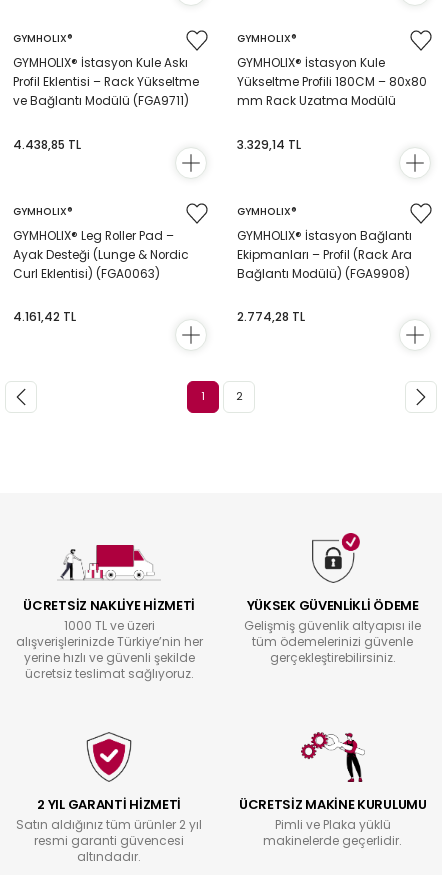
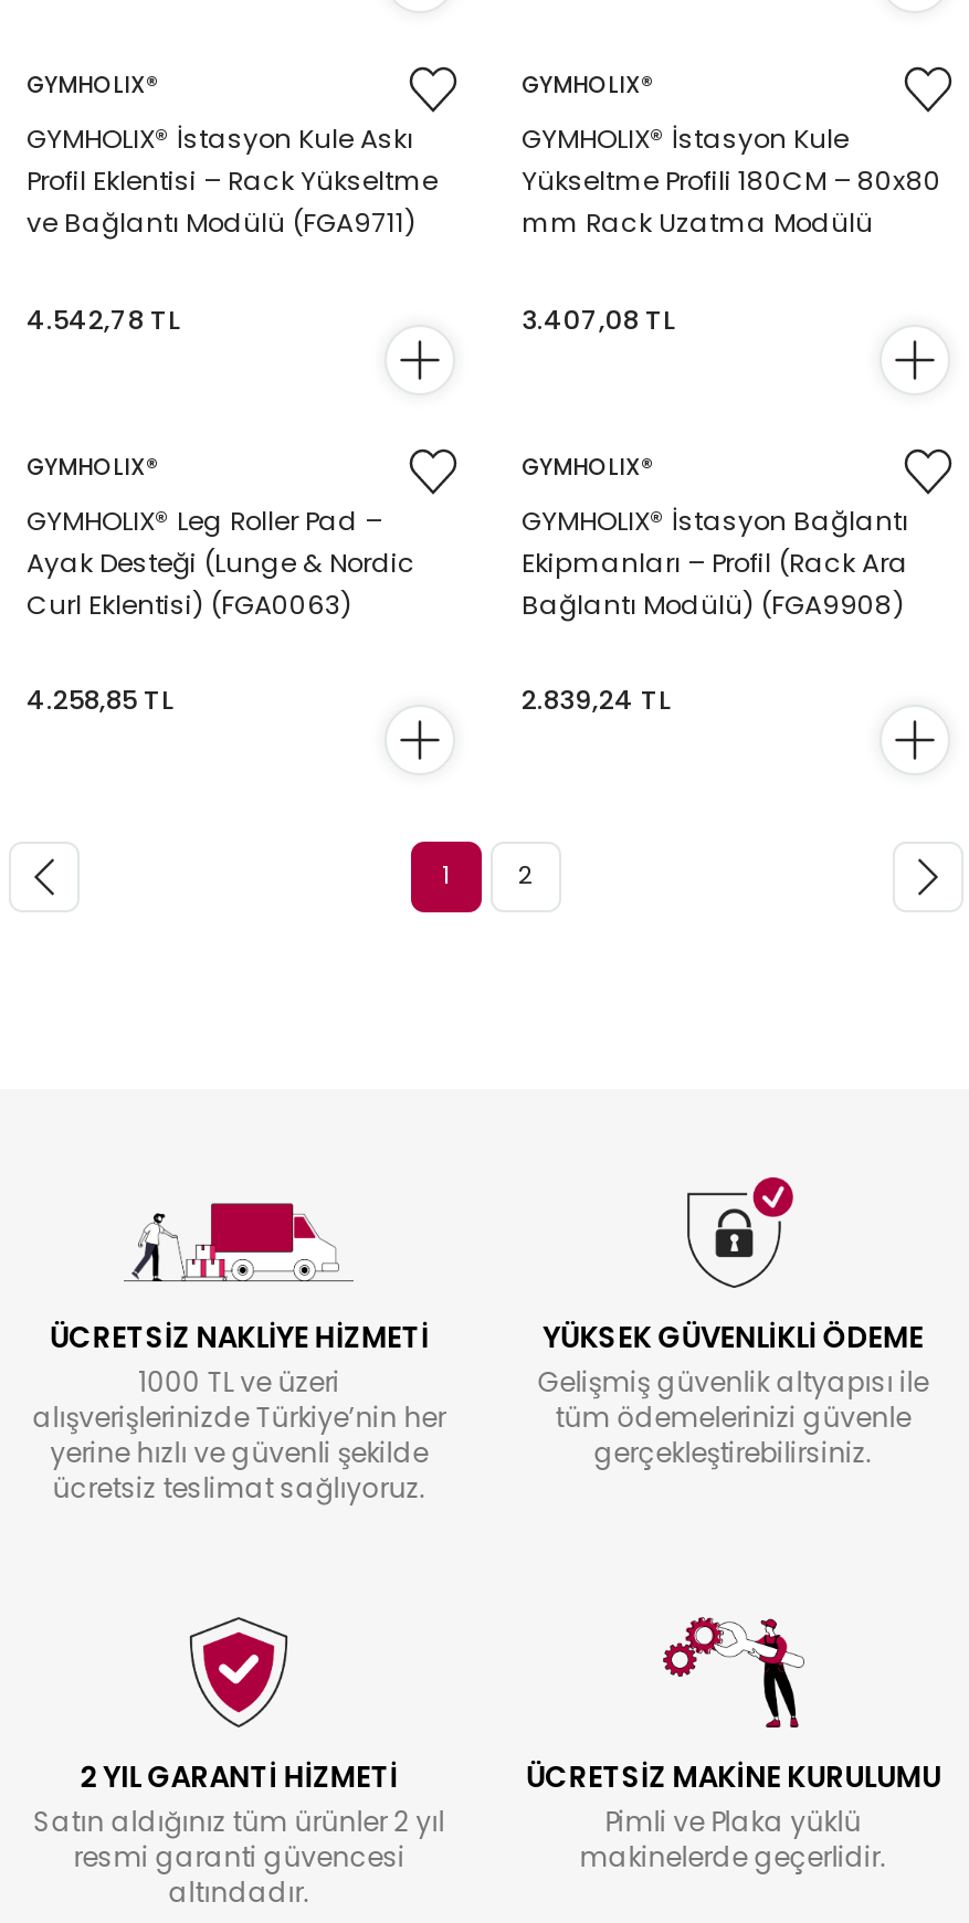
[13,136,81,152] 4.438,85 TL -> [27,302,179,337] 4.542,78 TL
[237,136,301,152] 3.329,14 TL -> [522,302,674,337] 3.407,08 TL
[13,309,76,325] 4.161,42 TL -> [27,682,172,718] 4.258,85 TL
[237,309,305,325] 2.774,28 TL -> [522,682,670,718] 2.839,24 TL

